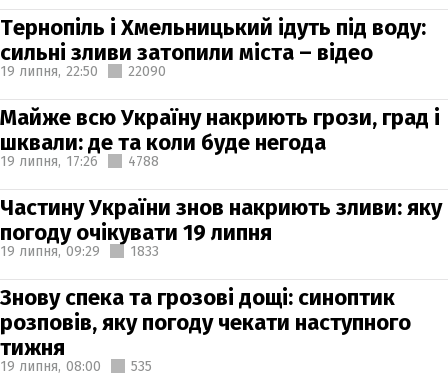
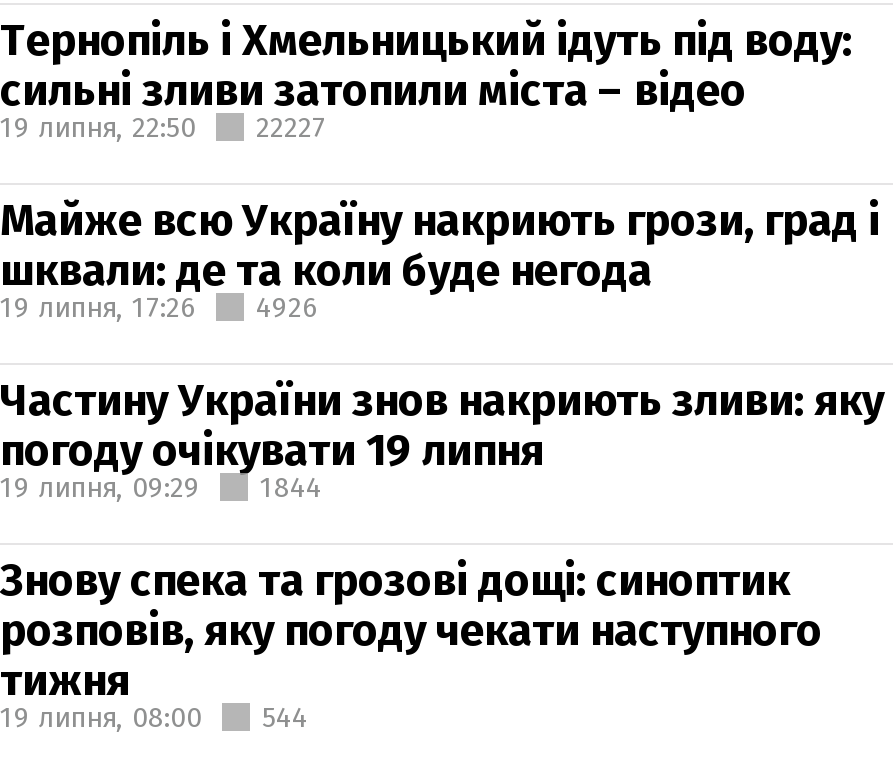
[0,62,166,79] 19 липня, 22:50 22090 -> [0,110,326,144] 19 липня, 22:50 22227
[0,152,159,169] 19 липня, 17:26 4788 -> [0,290,318,324] 19 липня, 17:26 4926
[0,242,159,259] 19 липня, 09:29 1833 -> [0,470,322,504] 19 липня, 09:29 1844
[0,357,152,374] 19 липня, 08:00 535 -> [0,700,308,734] 19 липня, 08:00 544

